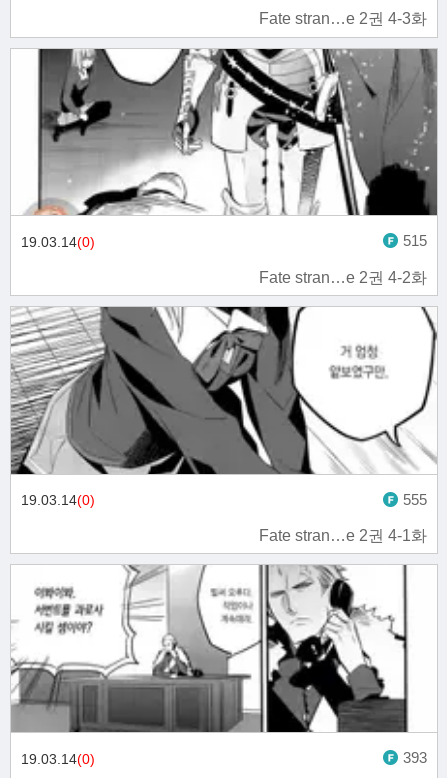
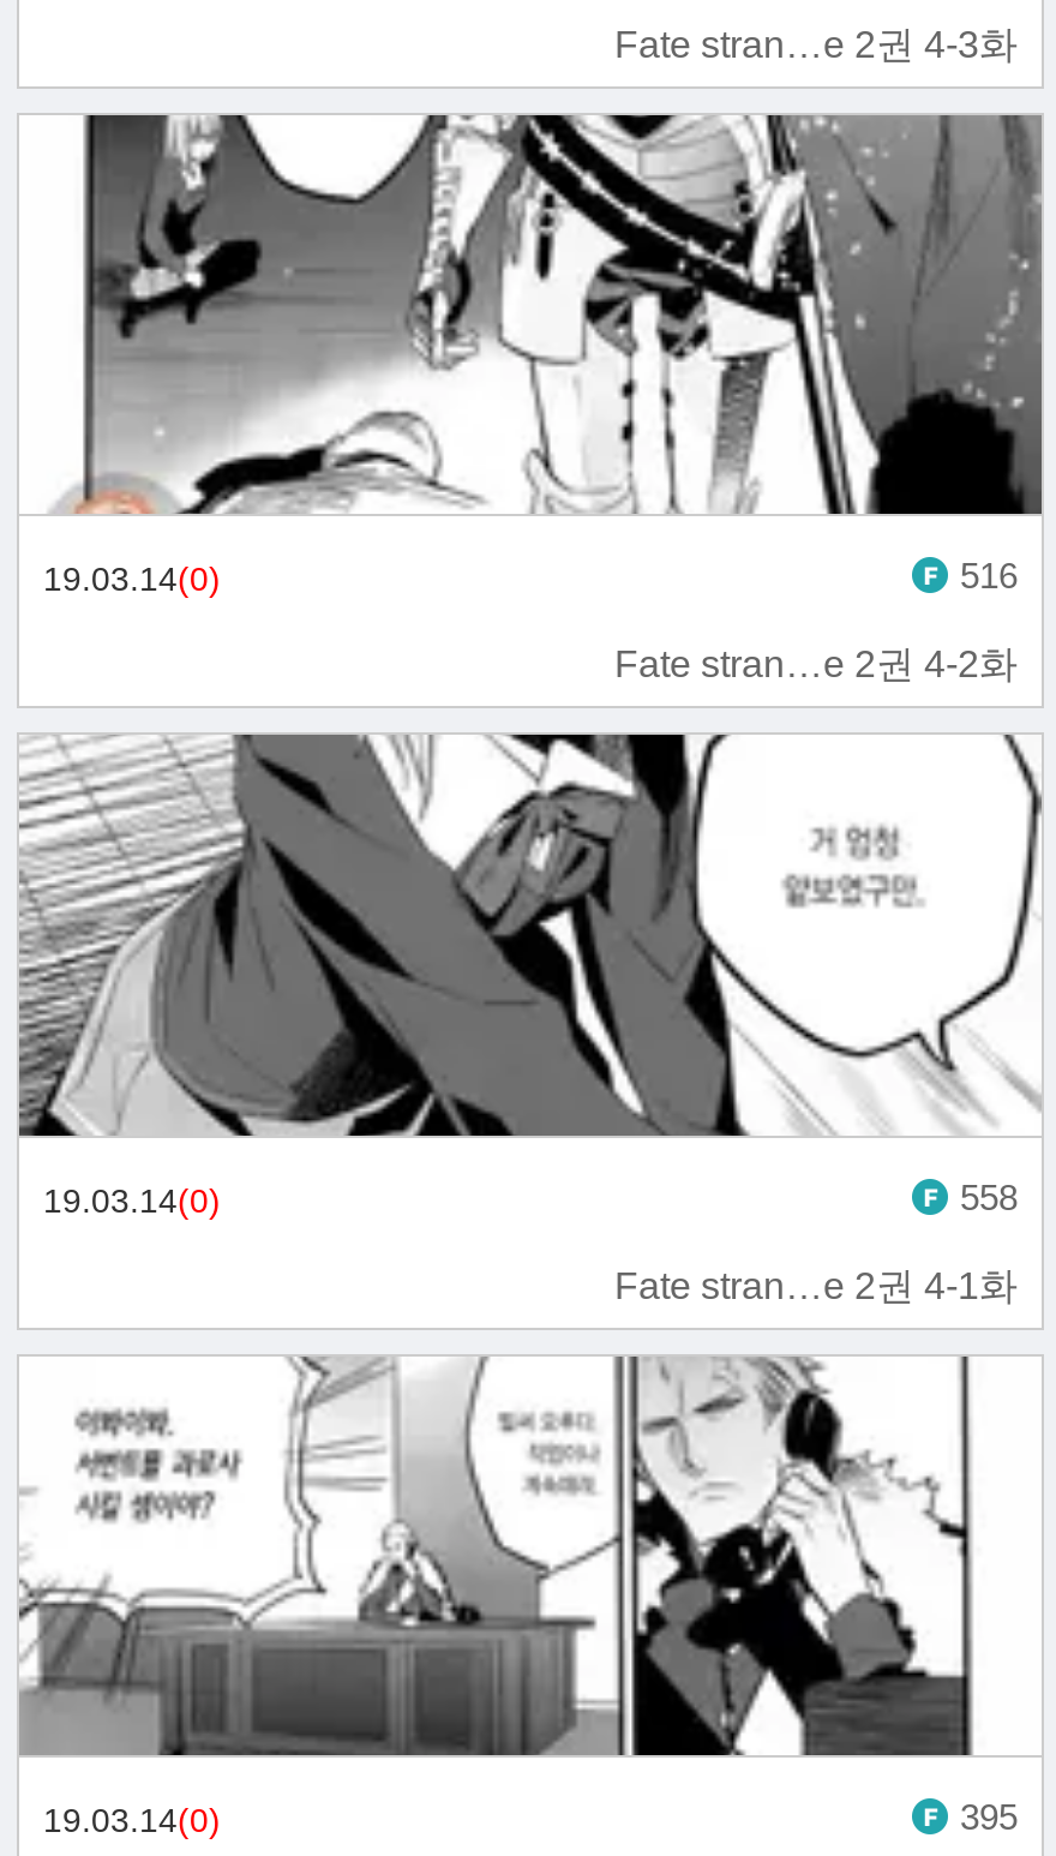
[403,232,427,249] 515 -> [960,555,1018,596] 516
[403,491,427,508] 555 -> [960,1176,1018,1217] 558
[403,749,427,766] 393 -> [960,1796,1018,1837] 395

